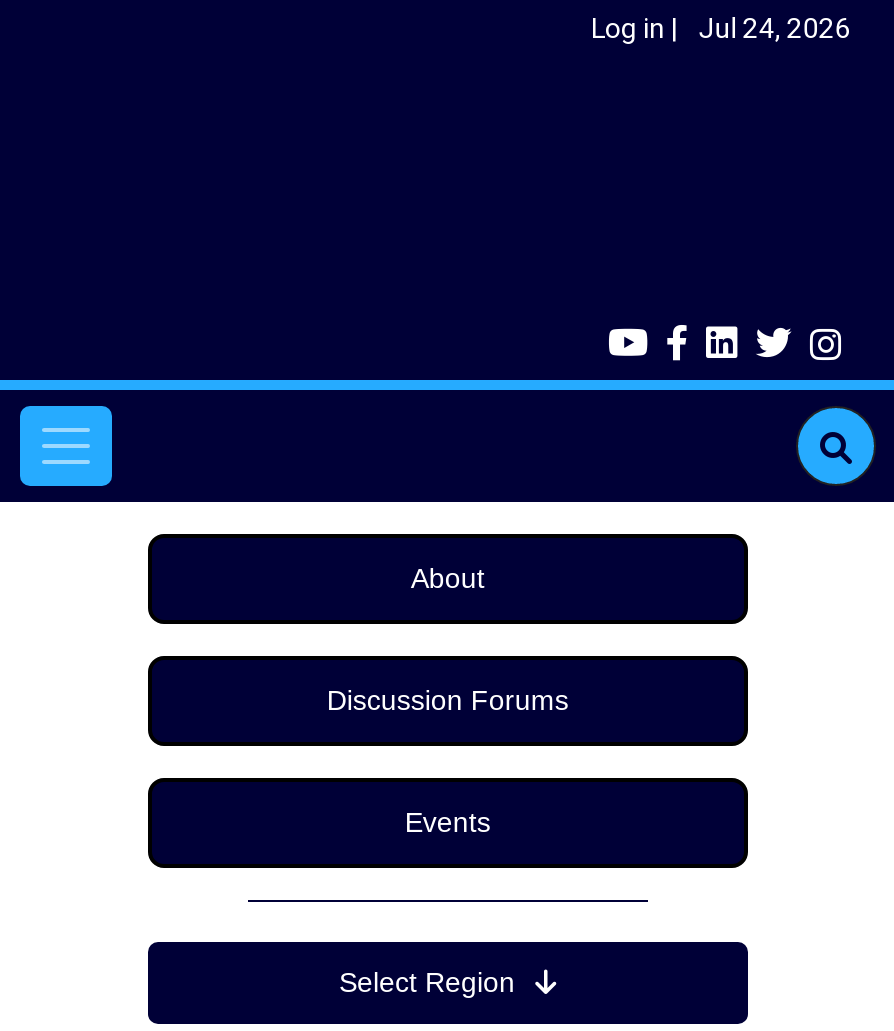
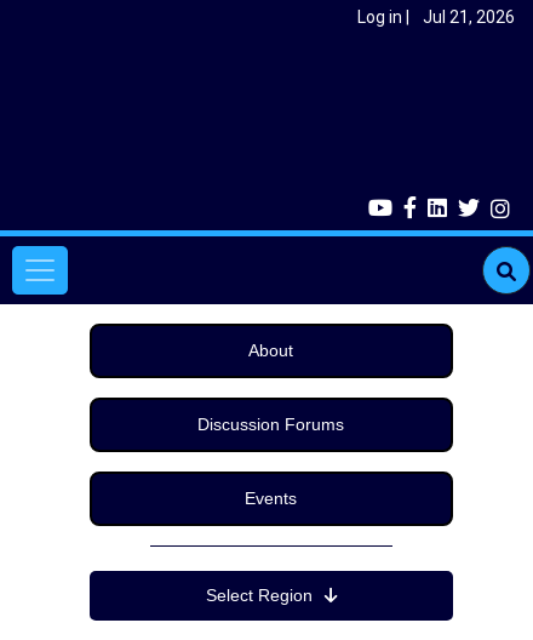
[591,13,850,45] Log in Jul 24, 2026 -> [358,8,515,27] Log in Jul 21, 2026

